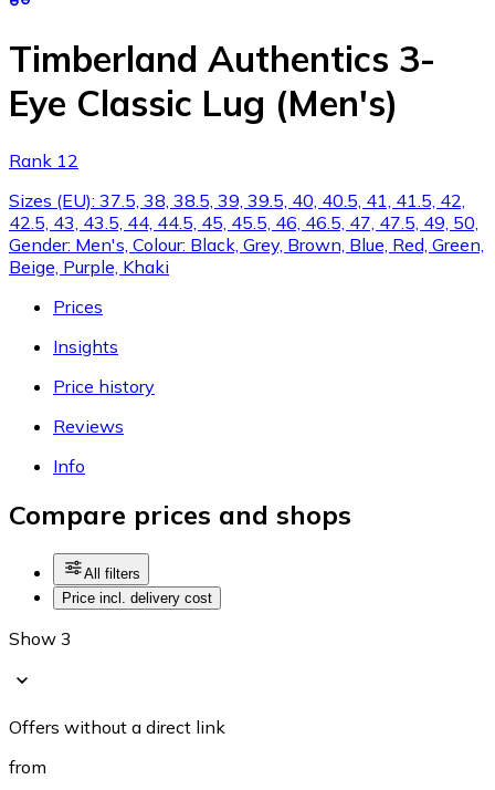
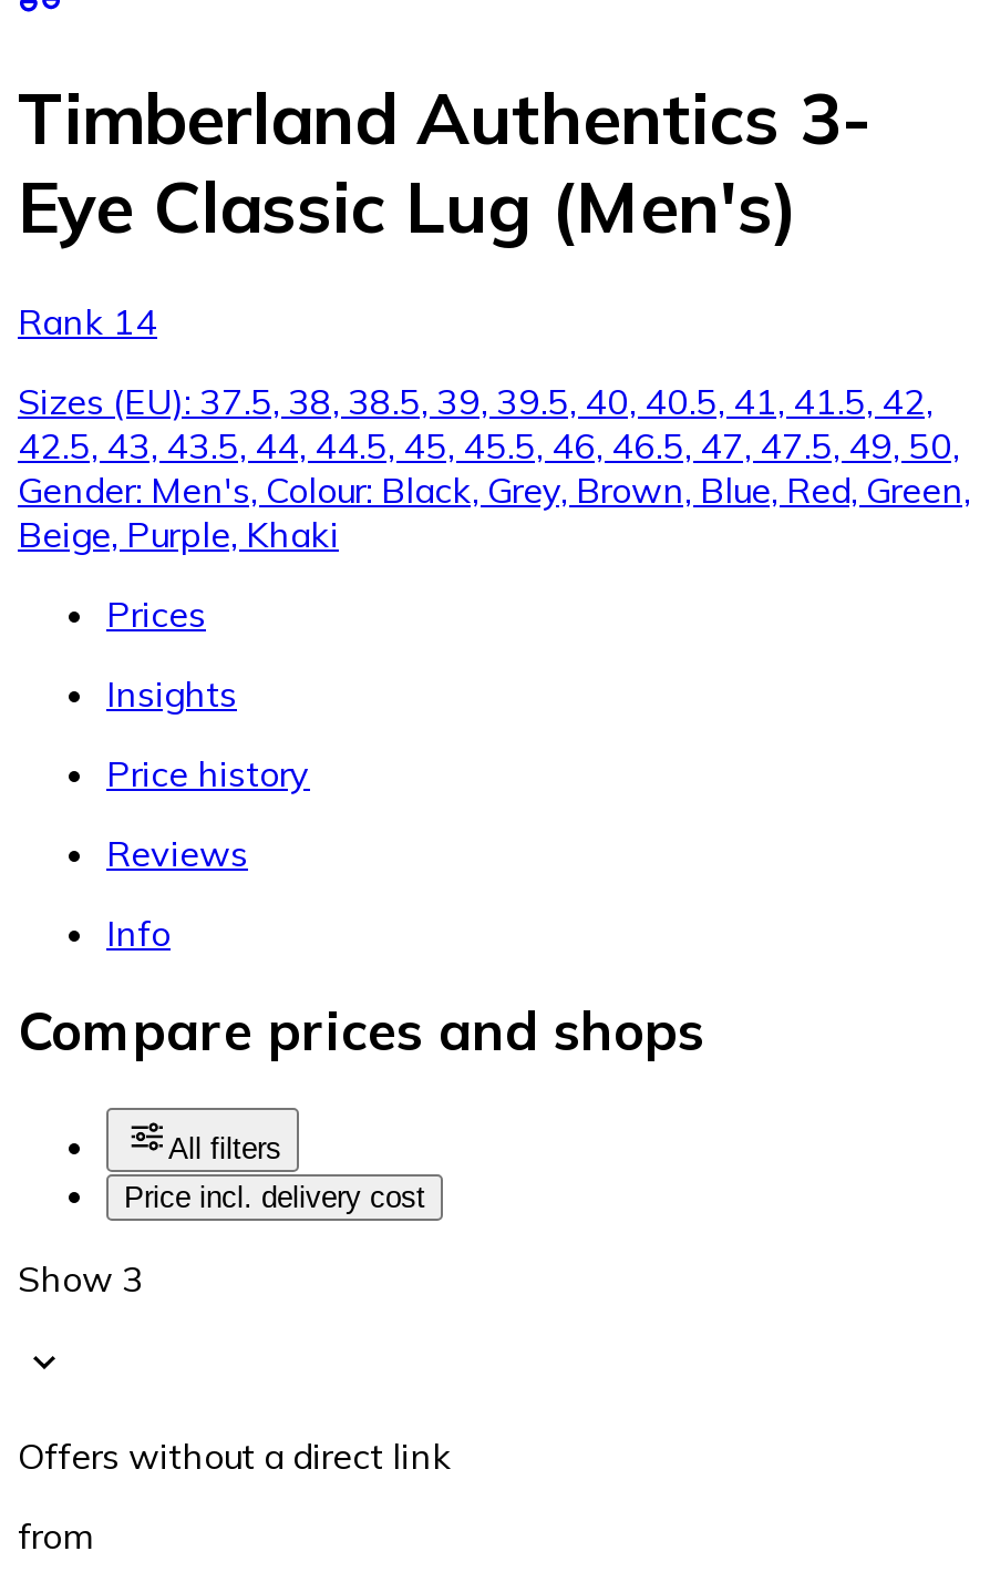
[9,149,78,171] Rank 12 -> [18,298,157,342] Rank 14

